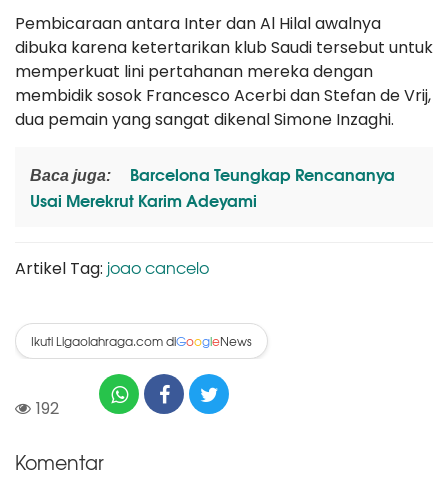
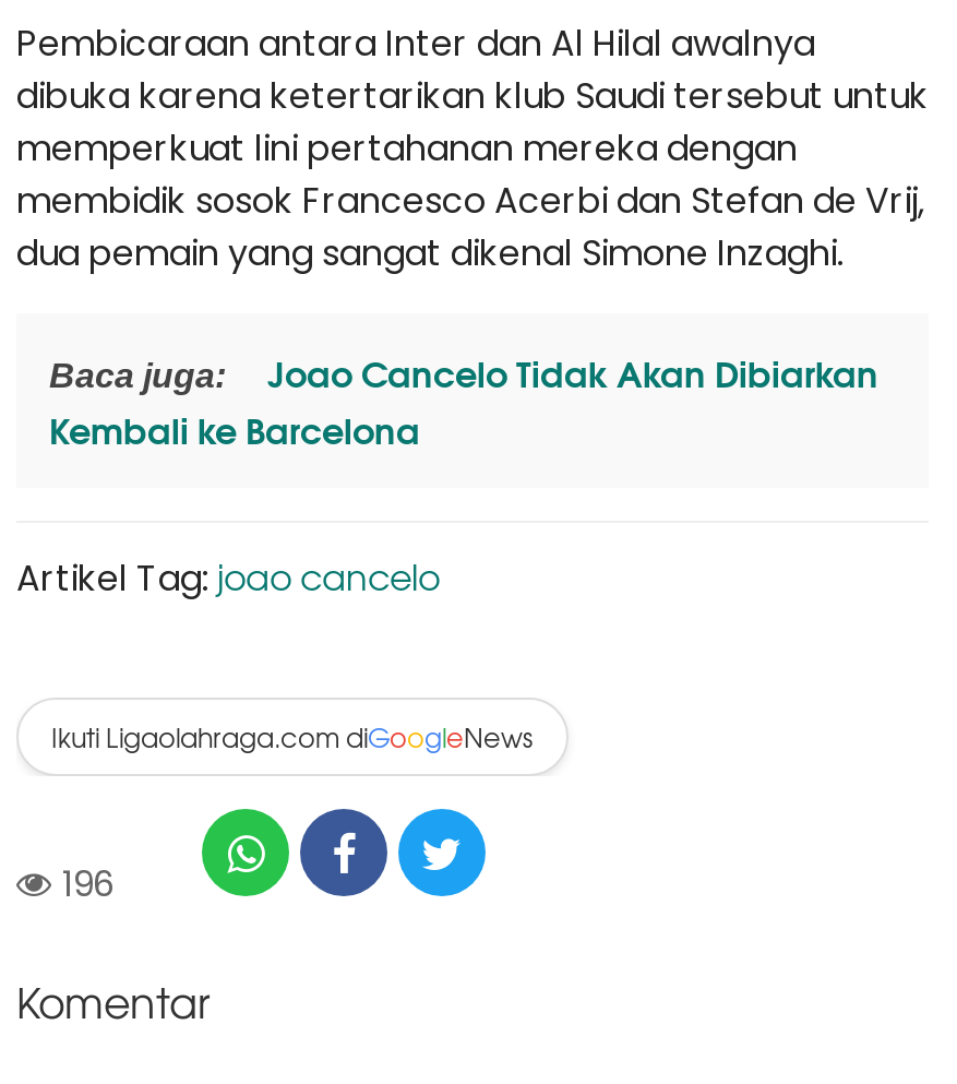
[30,161,395,212] Barcelona Teungkap Rencananya | Usai Merekrut Karim Adeyami -> [49,344,878,455] Joao Cancelo Tidak Akan Dibiarkan | Kembali ke Barcelona
[36,400,59,416] 192 -> [62,866,115,901] 196

